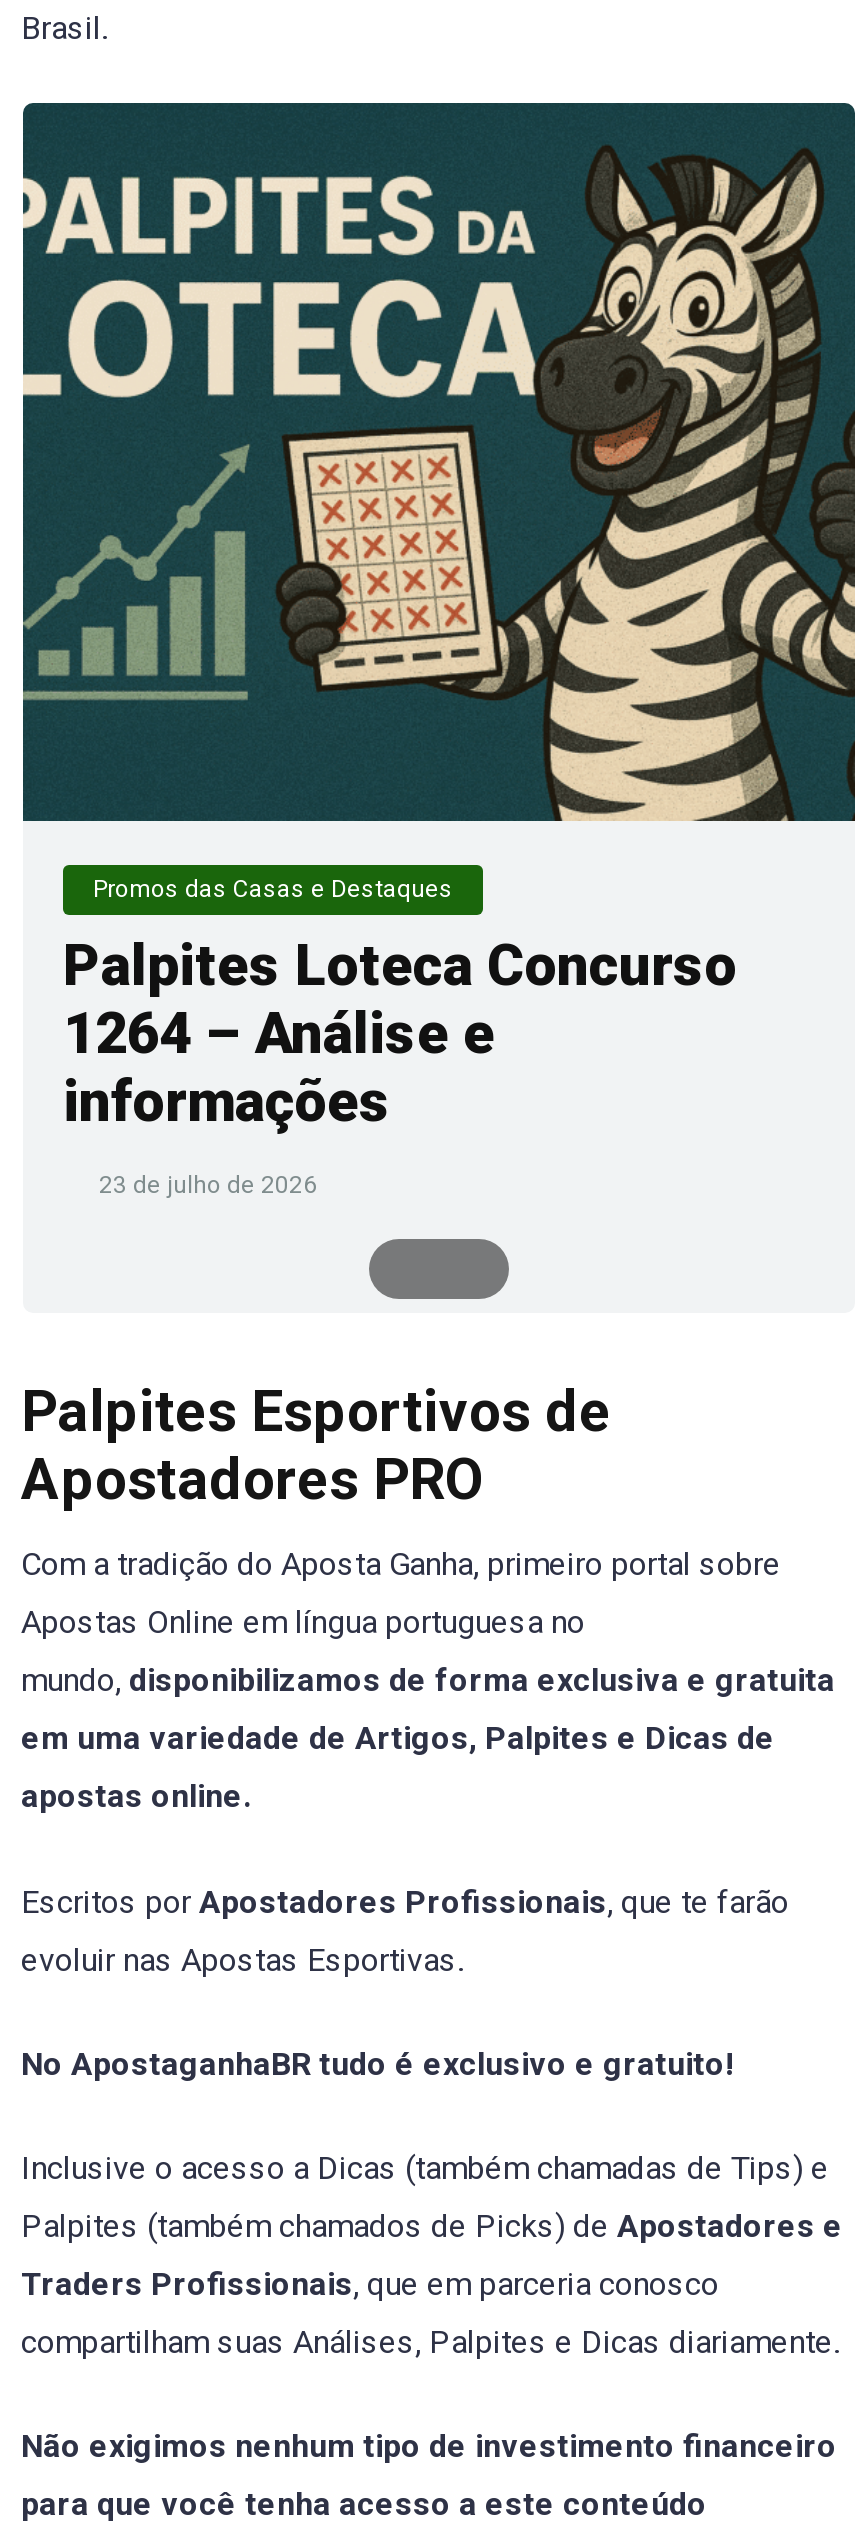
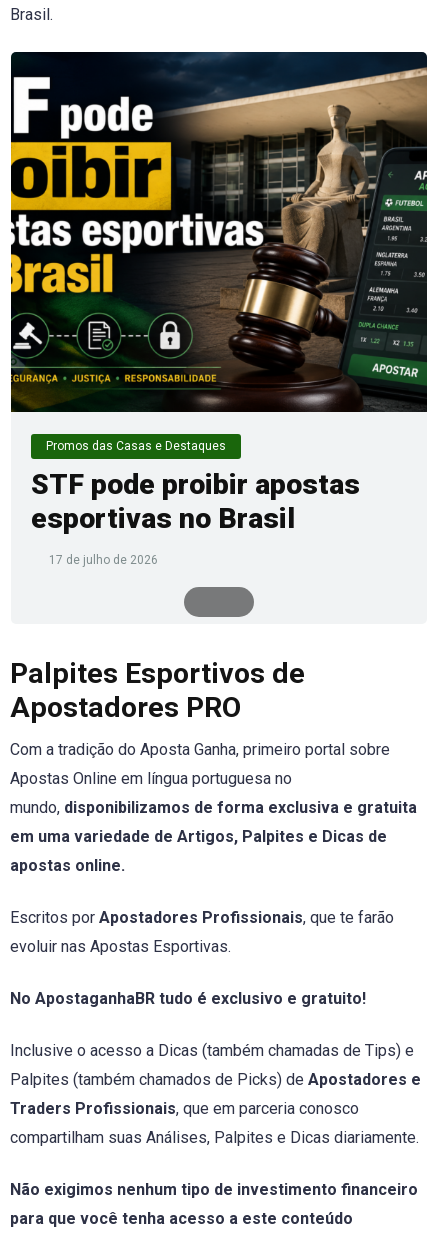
[21,103,857,823] [image] -> [10,52,428,413] [image]
[63,934,737,1136] Palpites Loteca Concurso | 1264 – Análise e | informações -> [31,468,360,535] STF pode proibir apostas | esportivas no Brasil
[93,1172,317,1200] 23 de julho de 2026 -> [46,553,158,567] 17 de julho de 2026

